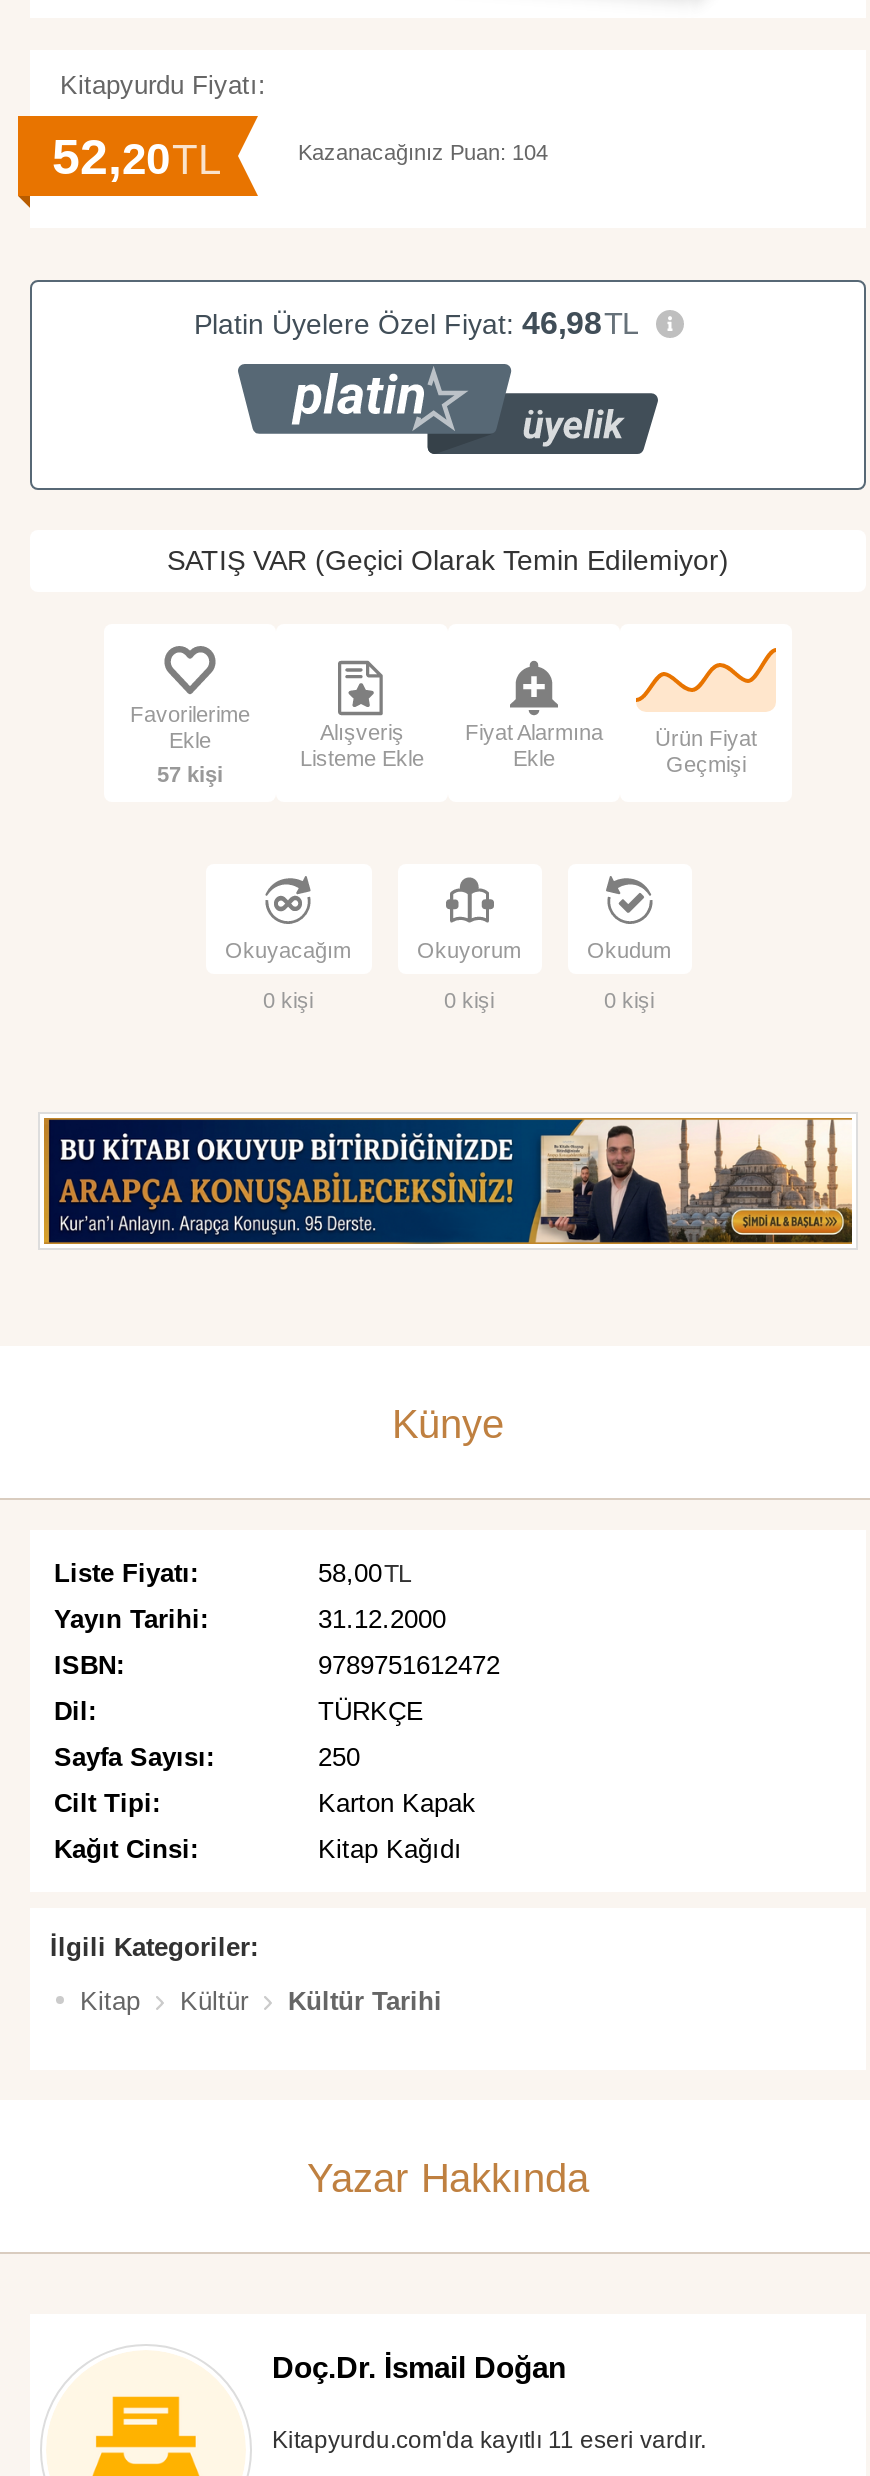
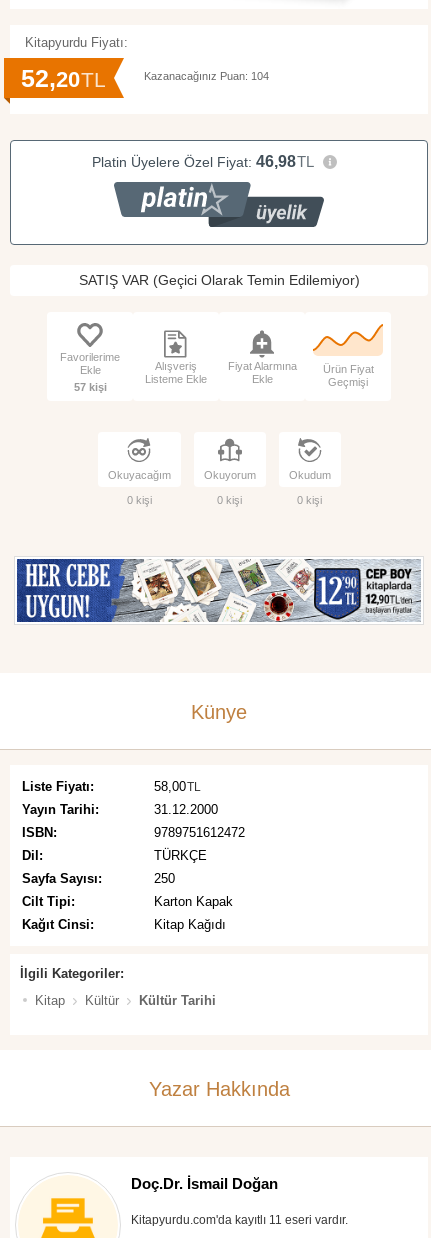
[42,1116,854,1246] [image] -> [16,558,422,623] [image]

